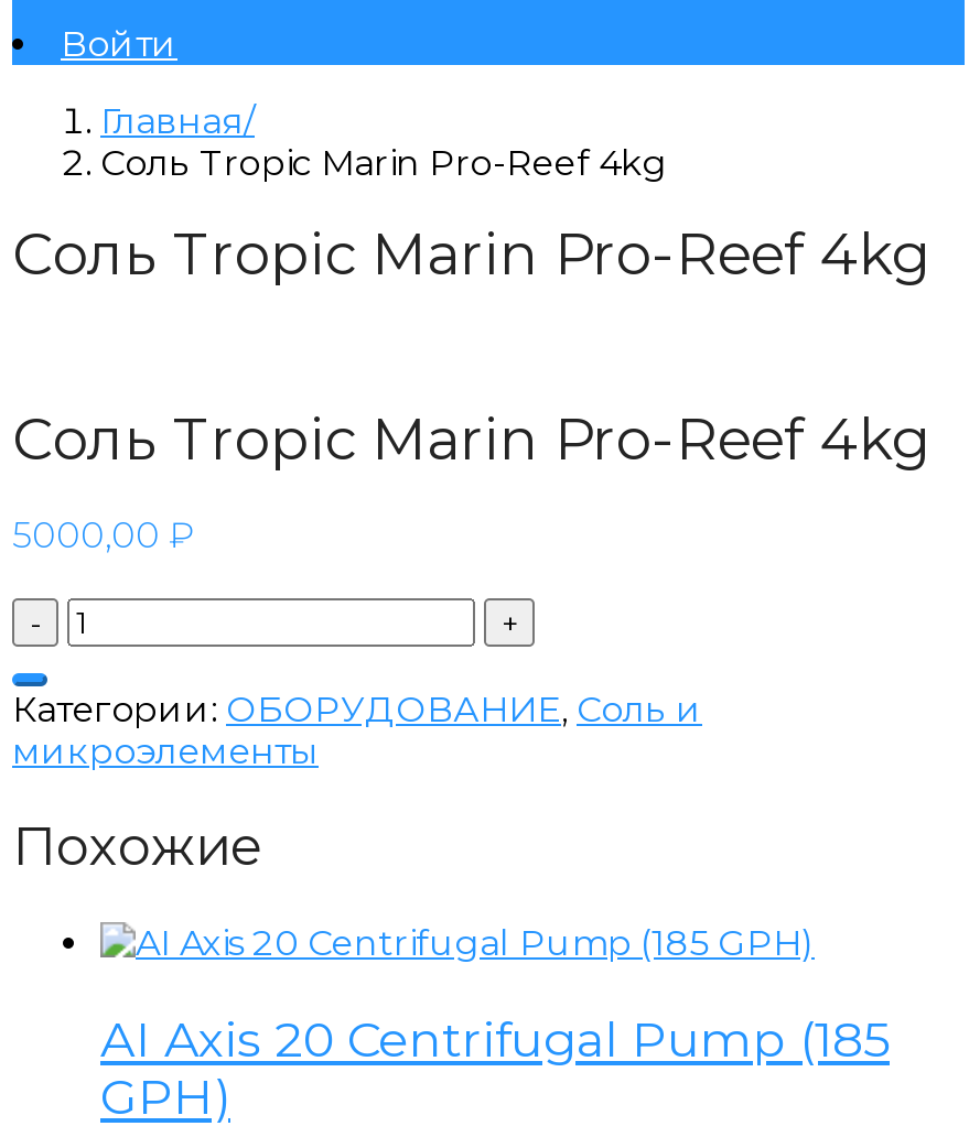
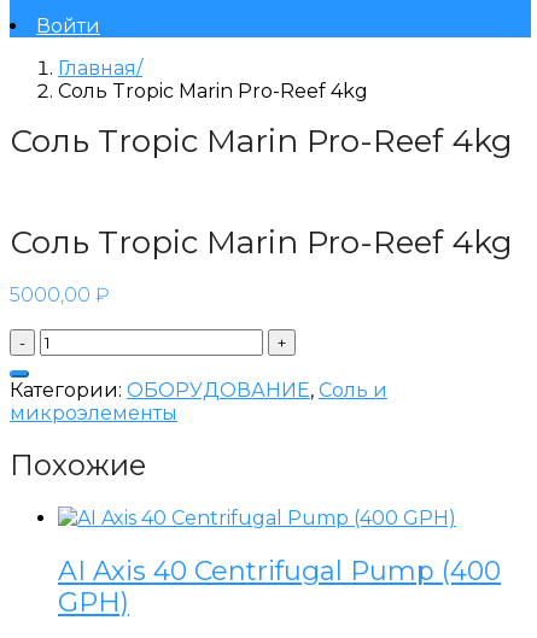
[100,1010,890,1070] AI Axis 20 Centrifugal Pump (185 -> [58,555,501,587] AI Axis 40 Centrifugal Pump (400

